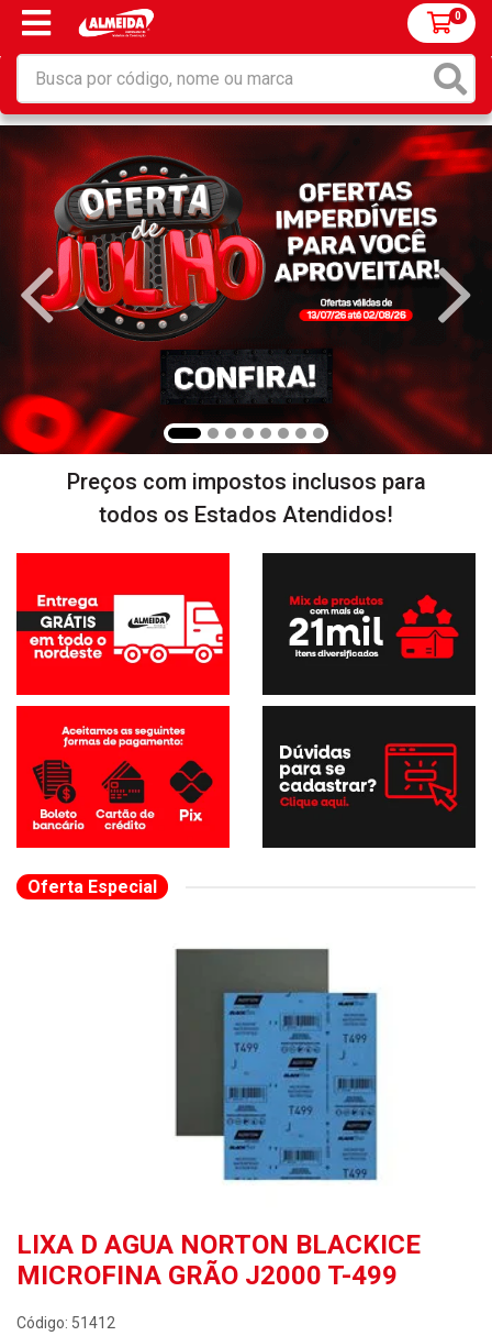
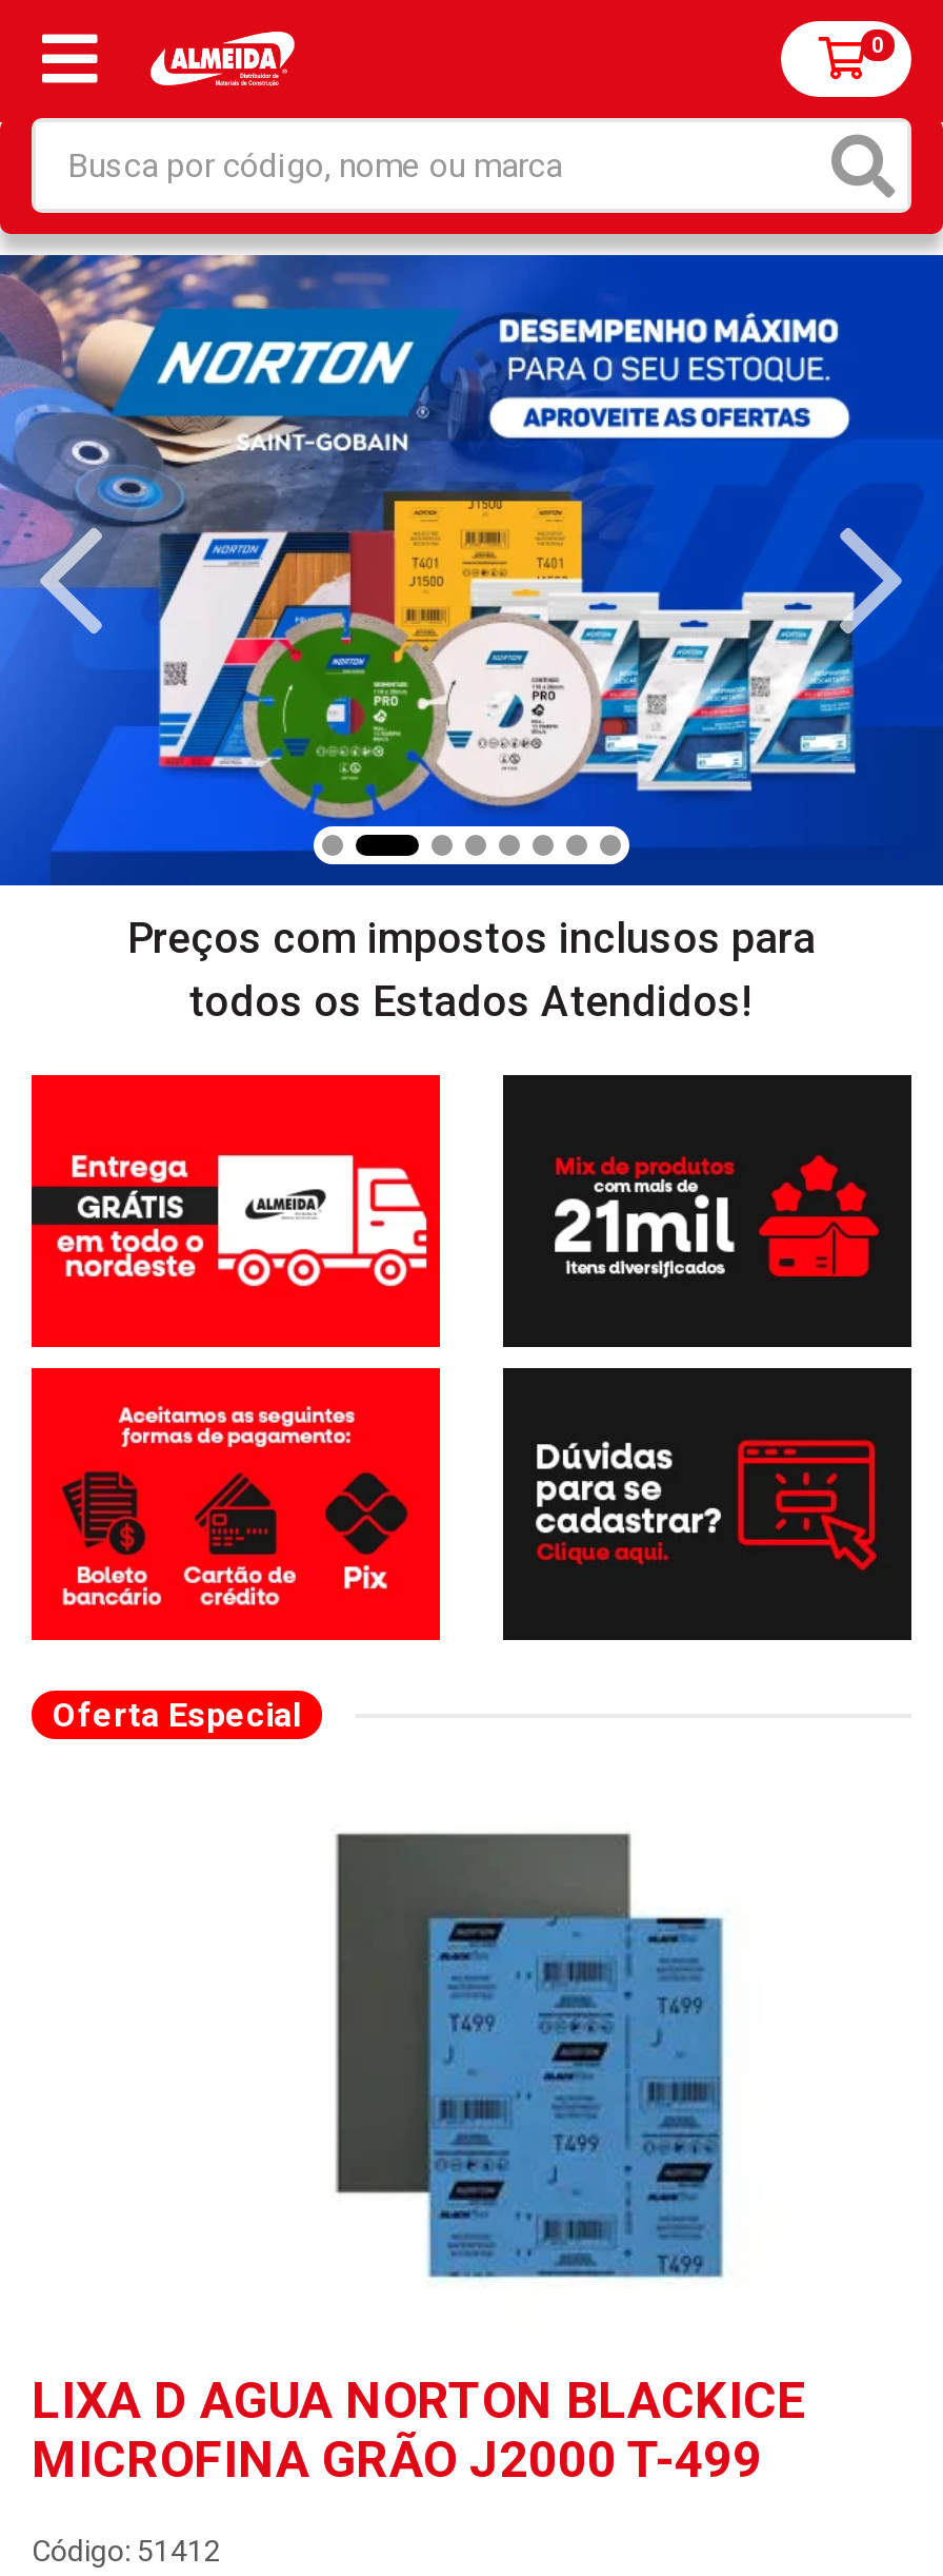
[3,124,489,455] [image] -> [6,253,937,887] [image]

